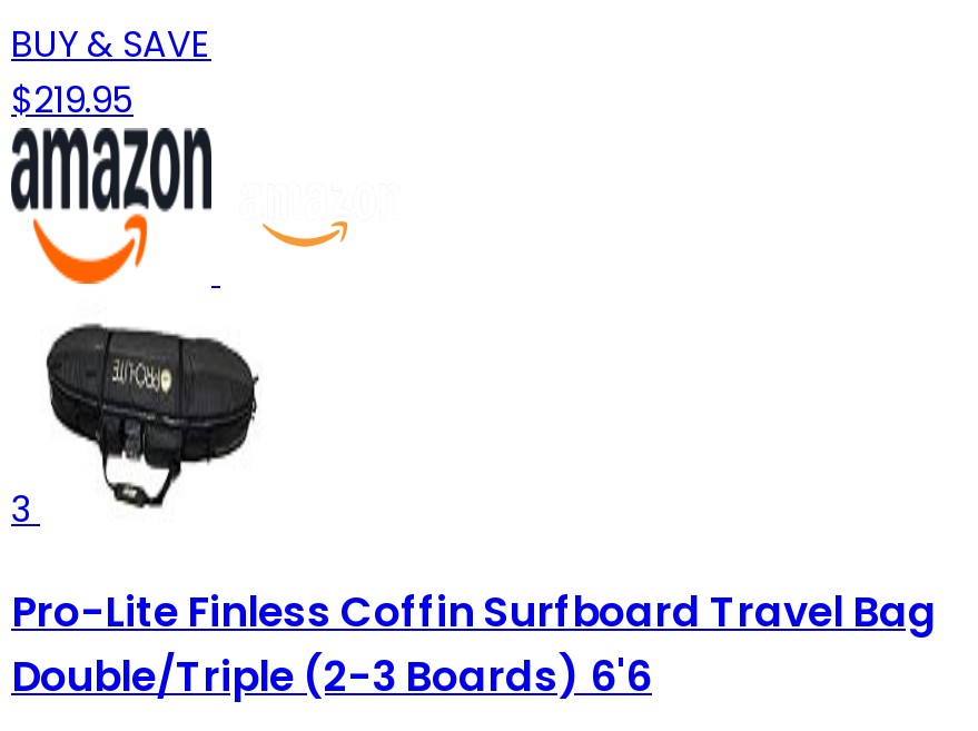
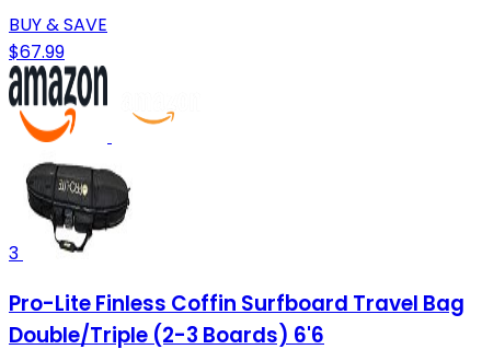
[11,75,134,126] $219.95 -> [9,40,65,65] $67.99

